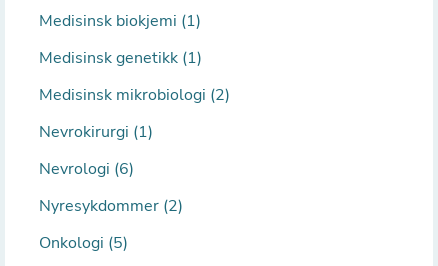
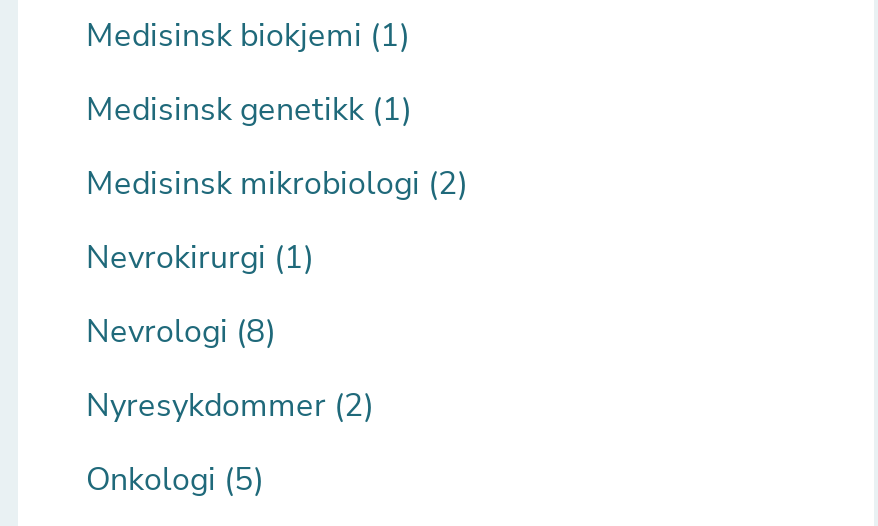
[39,158,134,180] Nevrologi (6) -> [86,310,276,354] Nevrologi (8)

